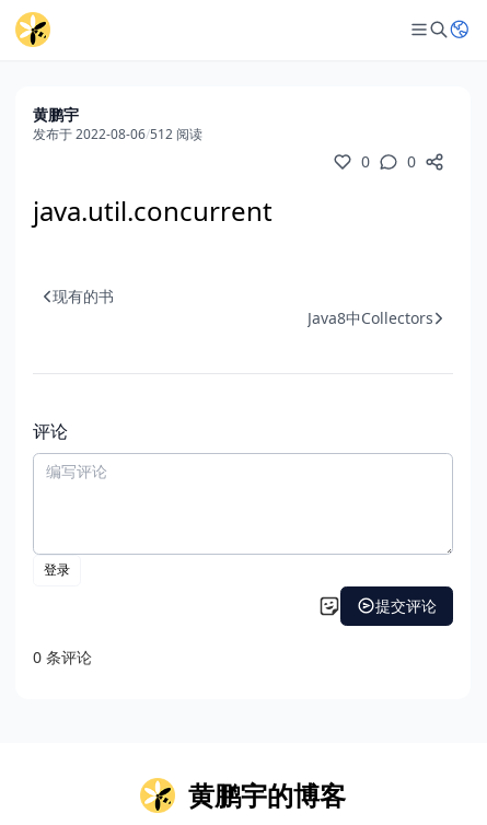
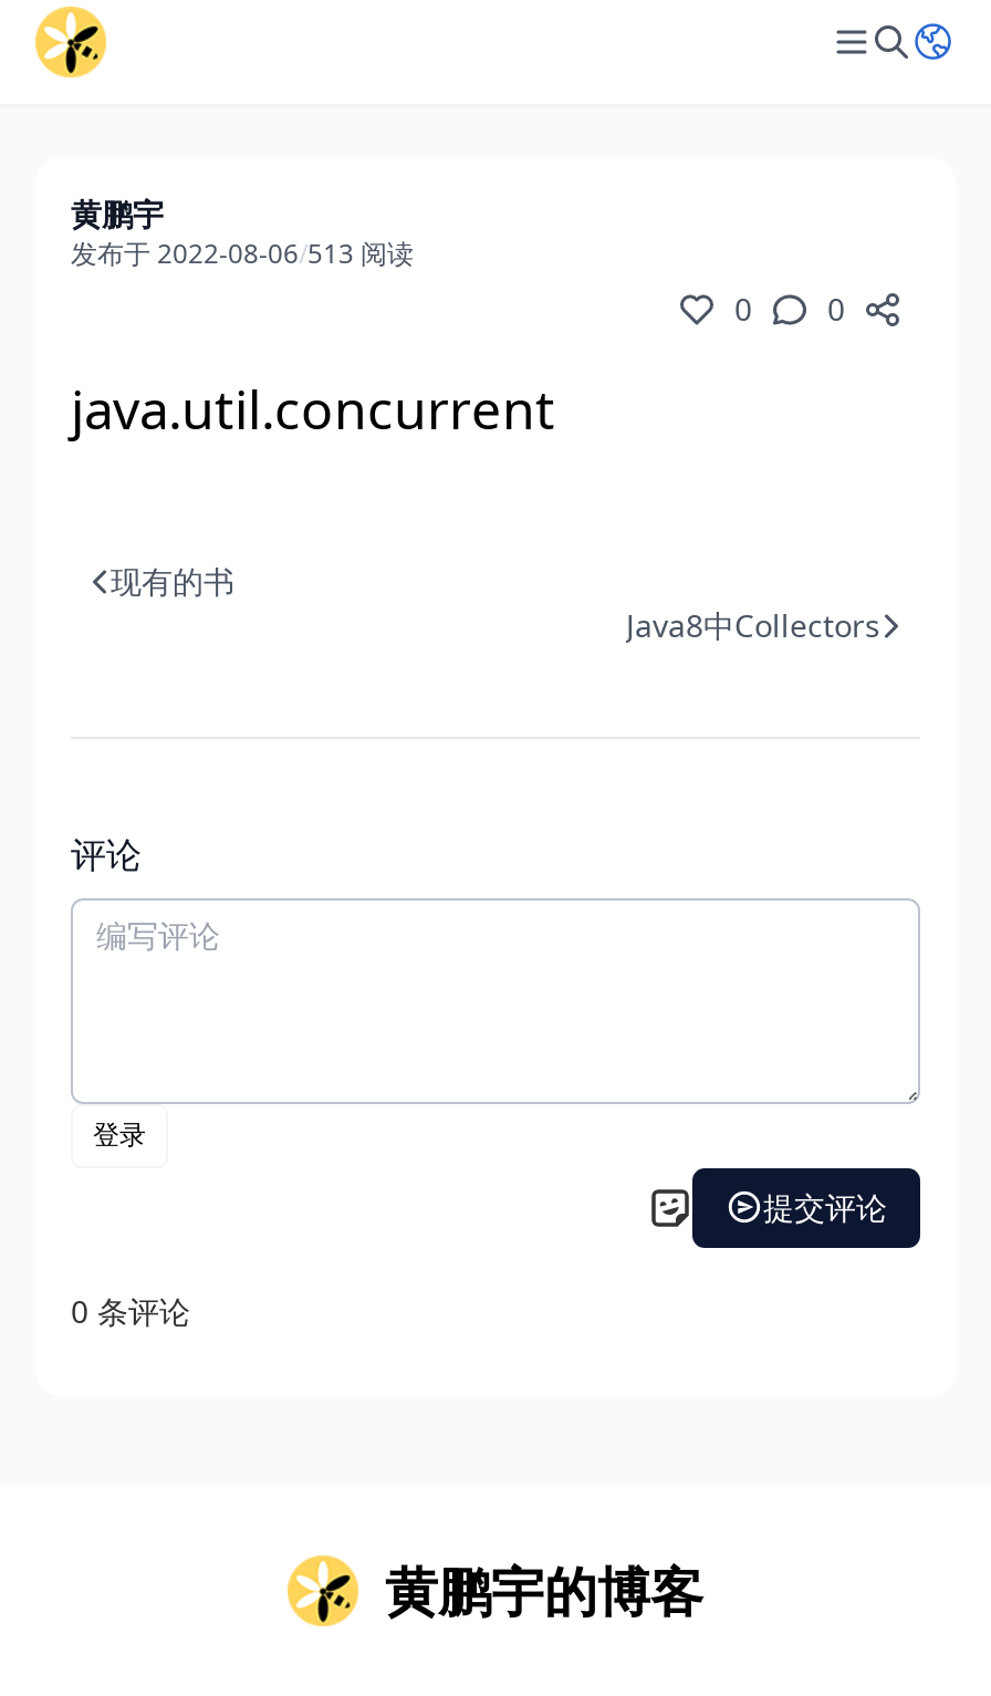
[33,125,202,143] 发布于 2022-08-06 / 512 阅读 -> [71,235,414,272] 发布于 2022-08-06 / 513 阅读

